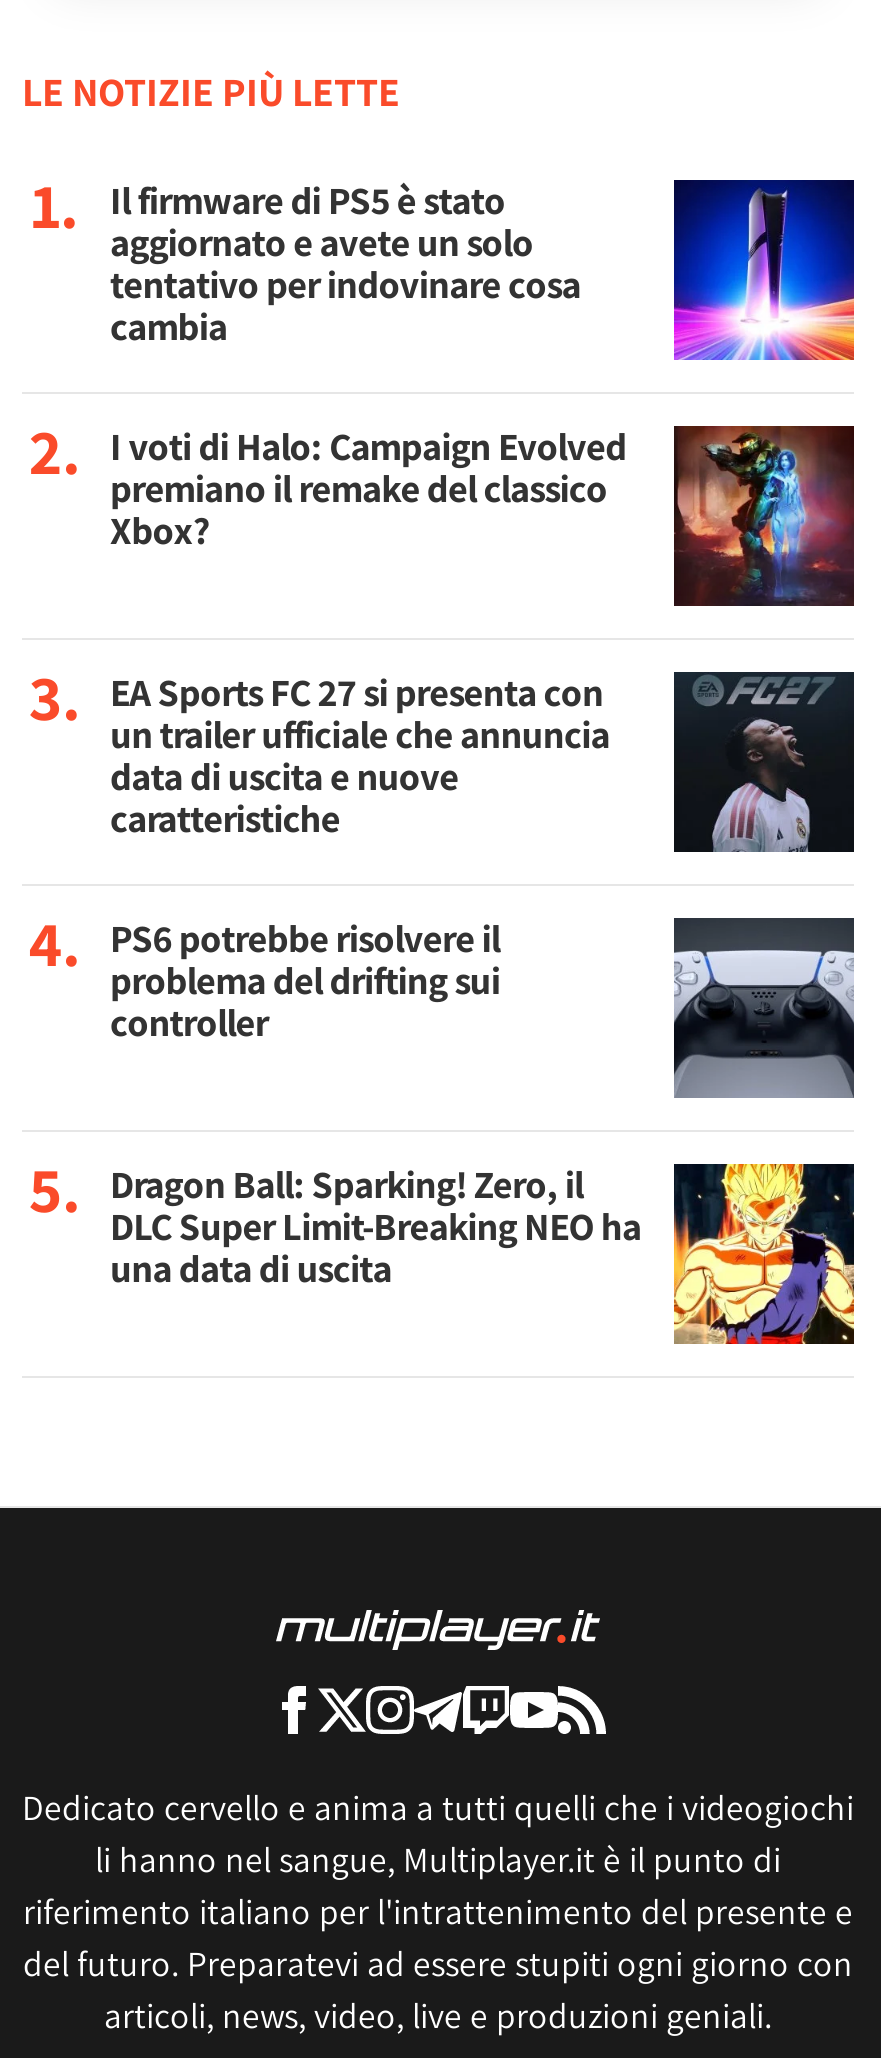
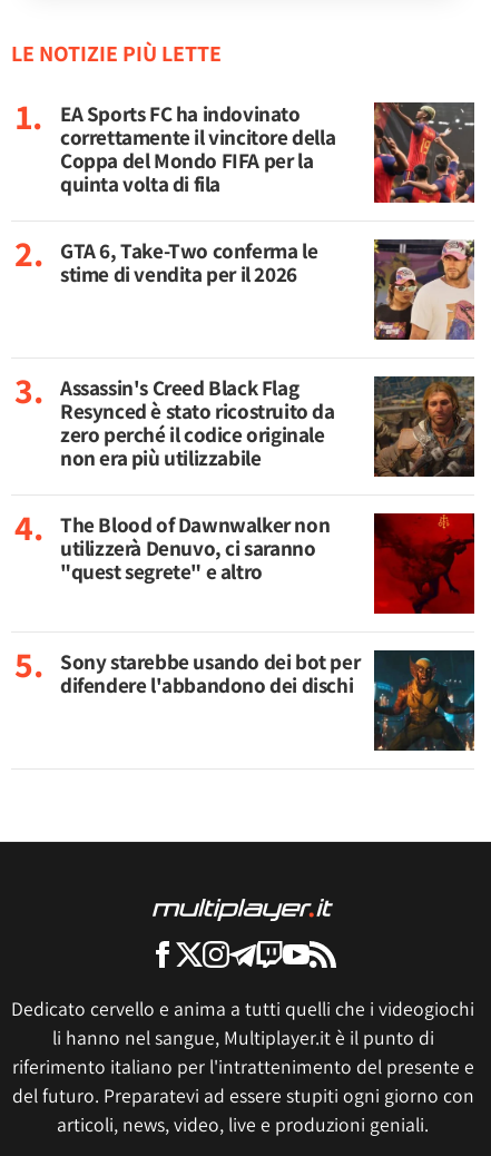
[110,174,581,352] Il firmware di PS5 è stato | aggiornato e avete un solo | tentativo per indovinare cosa | cambia -> [60,99,335,198] EA Sports FC ha indovinato | correttamente il vincitore della | Coppa del Mondo FIFA per la | quinta volta di fila
[672,178,856,362] [image] -> [373,101,475,204] [image]
[110,420,626,556] I voti di Halo: Campaign Evolved | premiano il remake del classico | Xbox? -> [60,236,318,288] GTA 6, Take-Two conferma le | stime di vendita per il 2026
[672,424,856,608] [image] -> [373,239,475,341] [image]
[110,666,856,854] [image] | EA Sports FC 27 si presenta con | un trailer ufficiale che annuncia | data di uscita e nuove | caratteristiche -> [60,373,475,478] [image] | Assassin's Creed Black Flag | Resynced è stato ricostruito da | zero perché il codice originale | non era più utilizzabile
[110,912,500,1048] PS6 potrebbe risolvere il | problema del drifting sui | controller -> [60,510,330,586] The Blood of Dawnwalker non | utilizzerà Denuvo, ci saranno | "quest segrete" e altro
[672,916,856,1100] [image] -> [373,512,475,615] [image]
[110,1158,856,1346] [image] | Dragon Ball: Sparking! Zero, il | DLC Super Limit-Breaking NEO ha | una data di uscita -> [60,647,475,752] [image] | Sony starebbe usando dei bot per | difendere l'abbandono dei dischi

